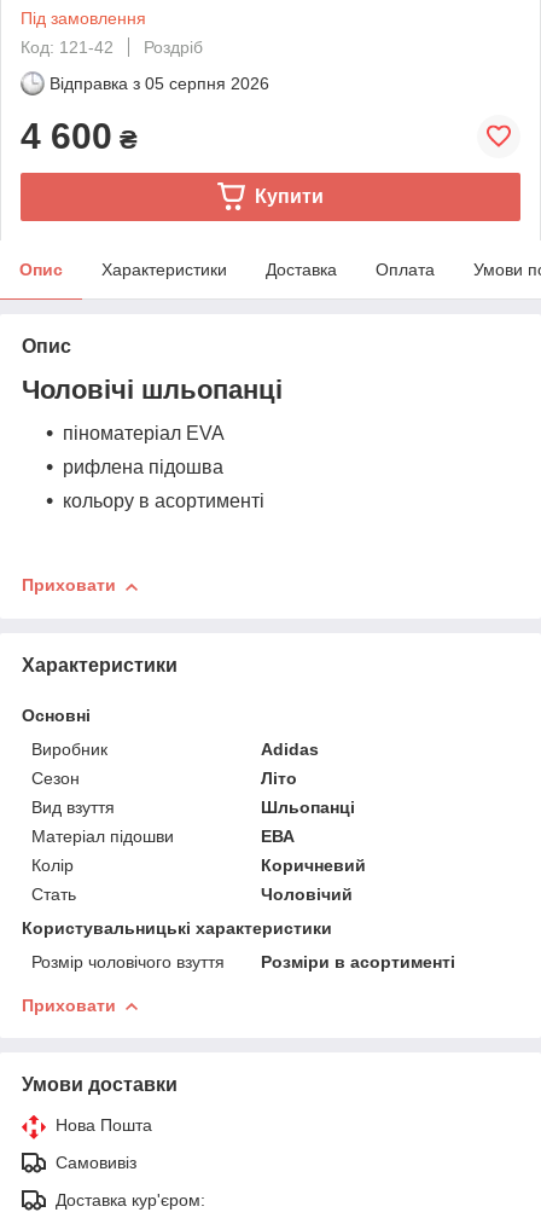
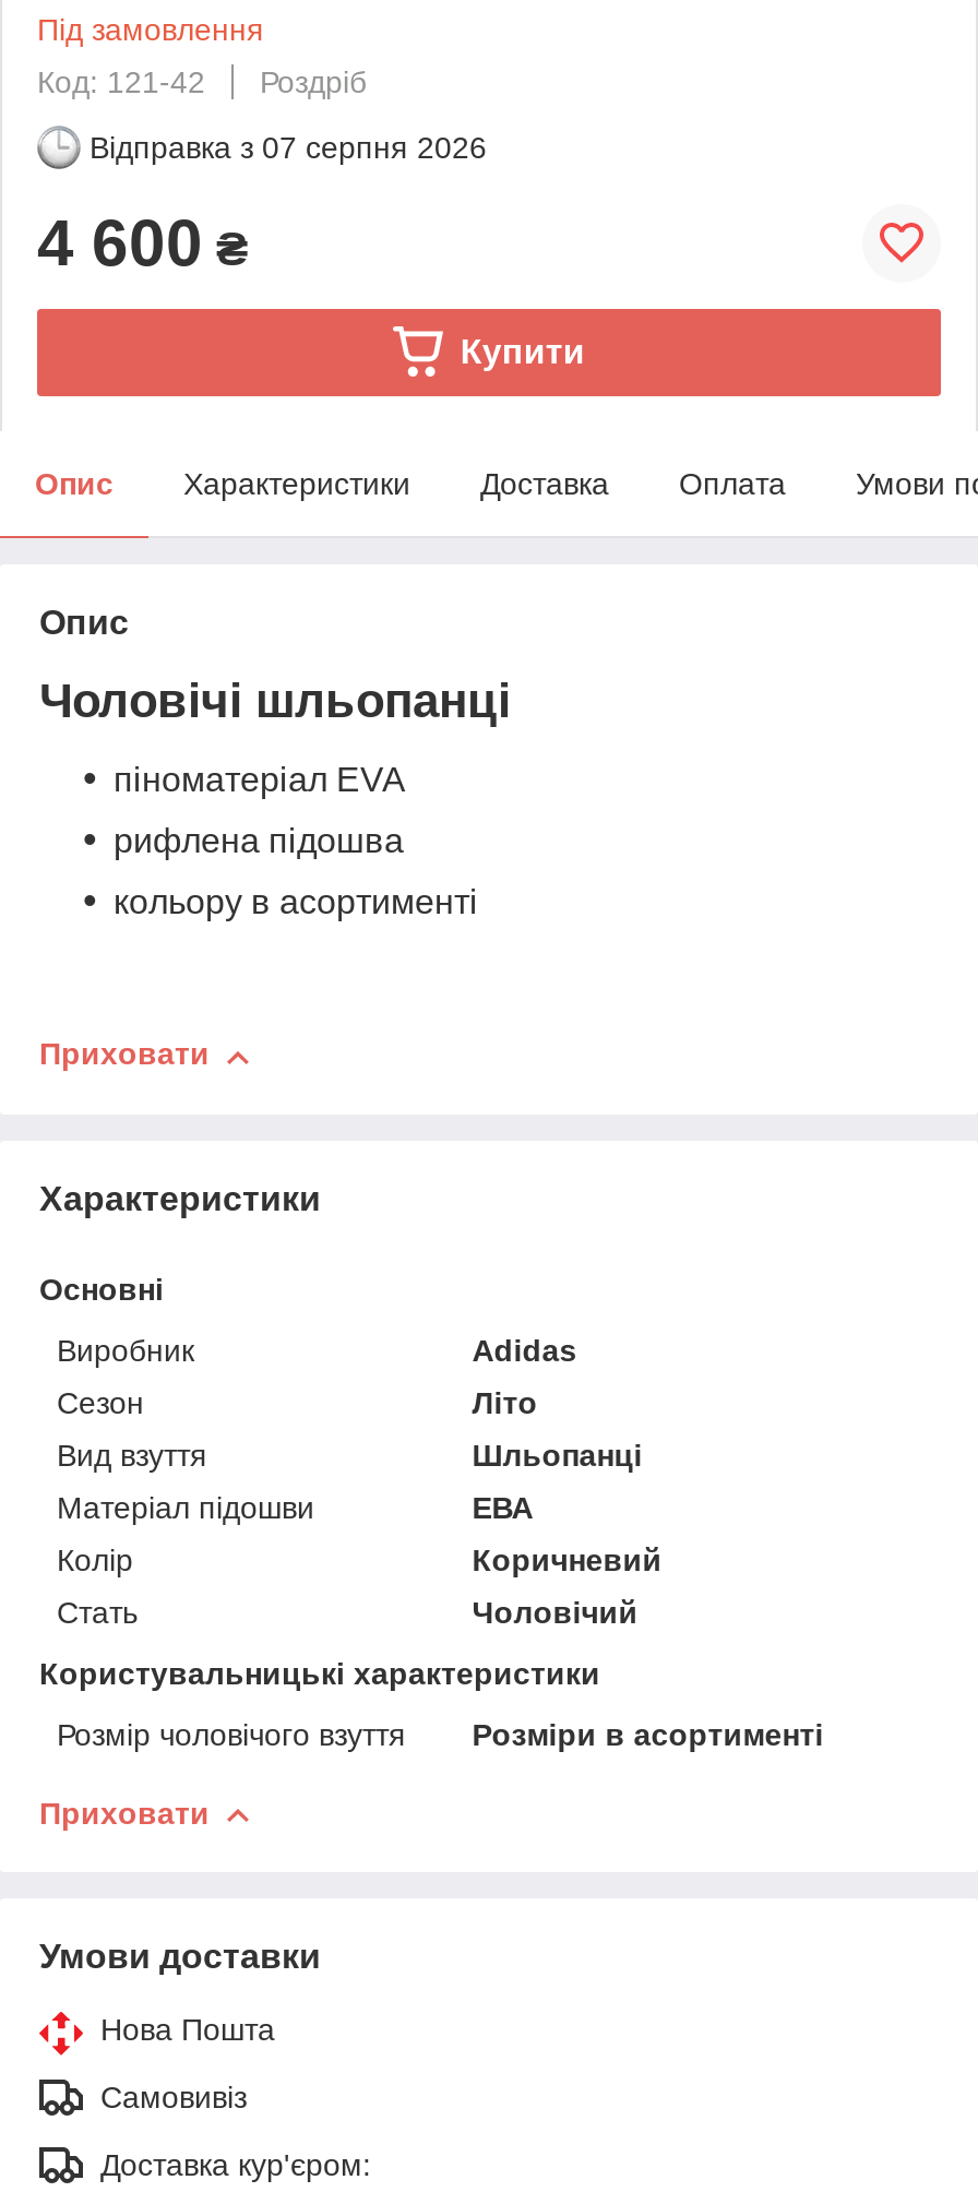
[50,73,269,93] Відправка з 05 серпня 2026 -> [90,129,487,164] Відправка з 07 серпня 2026

